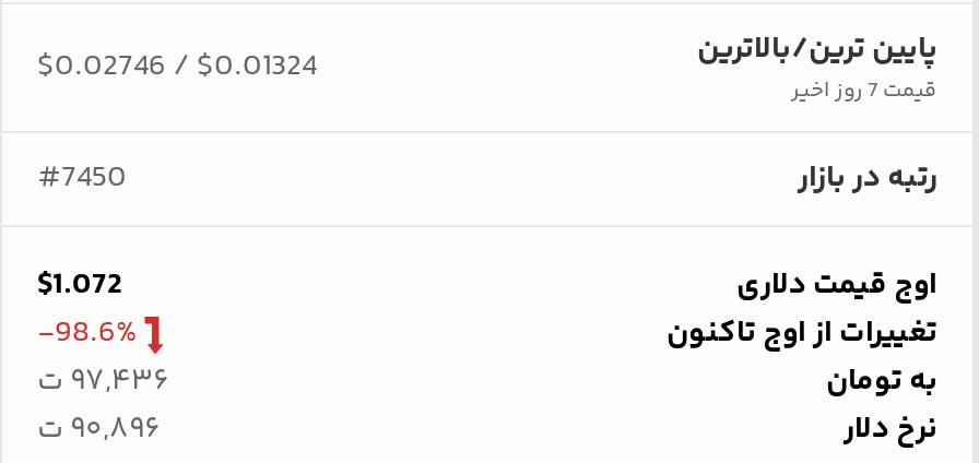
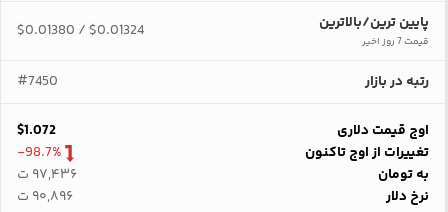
[37,44,317,92] $0.02746 / $0.01324 -> [17,20,144,42] $0.01380 / $0.01324
[37,310,138,358] -98.6% -> [17,142,62,164] -98.7%

